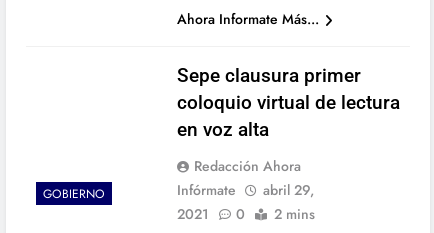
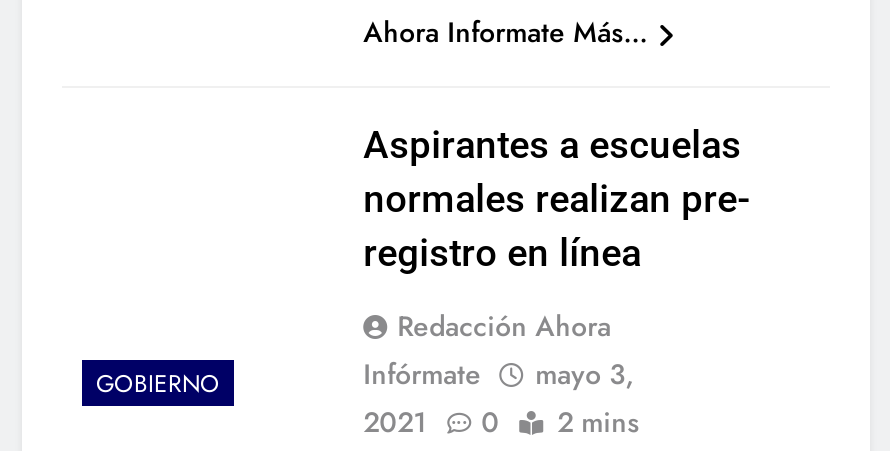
[177,64,400,141] Sepe clausura primer | coloquio virtual de lectura | en voz alta -> [363,123,749,277] Aspirantes a escuelas | normales realizan pre- | registro en línea
[177,180,314,200] Infórmate abril 29, -> [363,355,633,395] Infórmate mayo 3,

